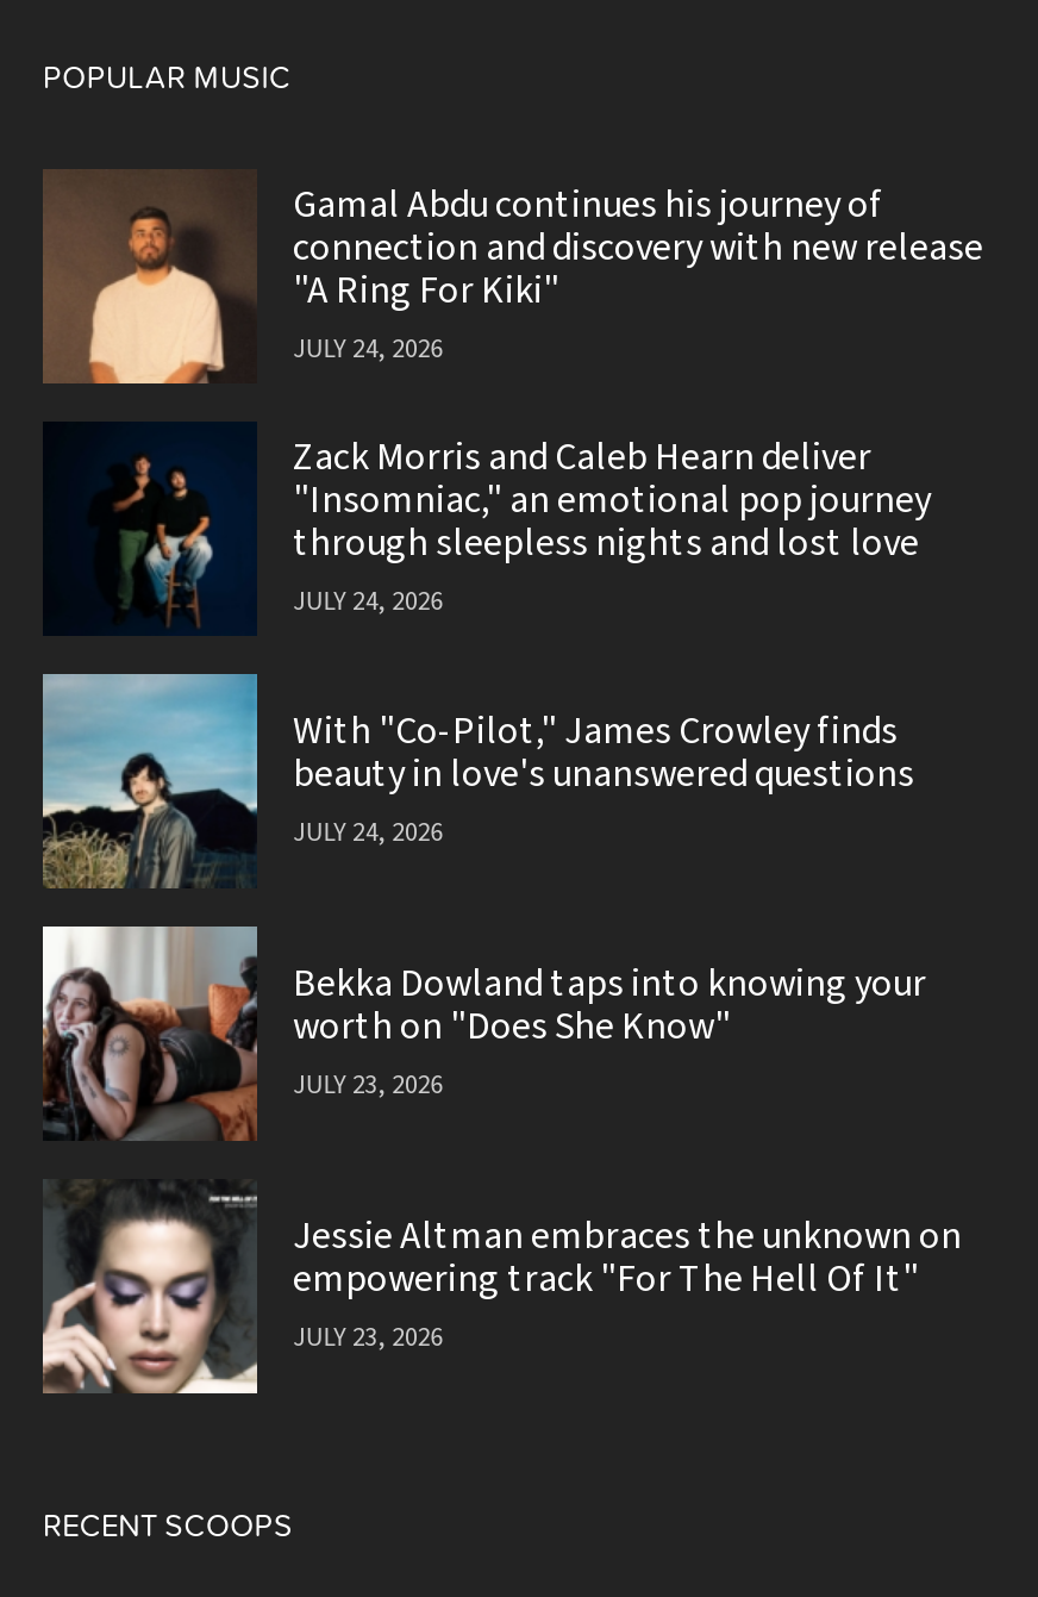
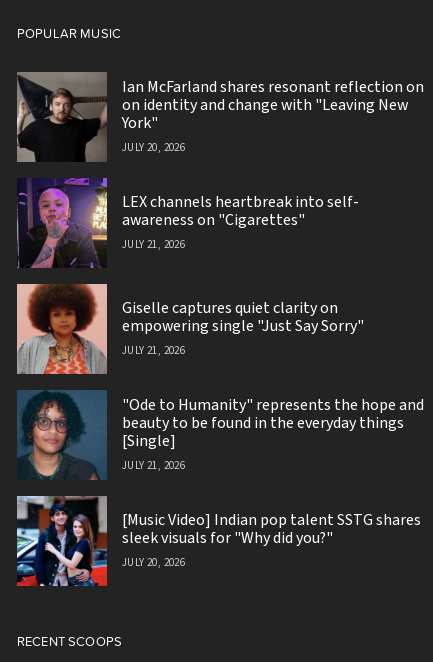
[43,171,983,386] [image] | Gamal Abdu continues his journey of | connection and discovery with new release | "A Ring For Kiki" | JULY 24, 2026 -> [16,72,424,162] [image] | Ian McFarland shares resonant reflection on | on identity and change with "Leaving New | York" | JULY 20, 2026
[43,422,931,636] [image] | Zack Morris and Caleb Hearn deliver | "Insomniac," an emotional pop journey | through sleepless nights and lost love | JULY 24, 2026 -> [16,177,359,269] [image] | LEX channels heartbreak into self- | awareness on "Cigarettes" | JULY 21, 2026
[40,672,914,888] [image] | With "Co-Pilot," James Crowley finds | beauty in love's unanswered questions | JULY 24, 2026 -> [16,283,364,375] [image] | Giselle captures quiet clarity on | empowering single "Just Say Sorry" | JULY 21, 2026
[40,924,926,1143] [image] | Bekka Dowland taps into knowing your | worth on "Does She Know" | JULY 23, 2026 -> [17,390,424,480] [image] | "Ode to Humanity" represents the hope and | beauty to be found in the everyday things | [Single] | JULY 21, 2026
[40,1179,962,1396] [image] | Jessie Altman embraces the unknown on | empowering track "For The Hell Of It" | JULY 23, 2026 -> [16,495,421,587] [image] | [Music Video] Indian pop talent SSTG shares | sleek visuals for "Why did you?" | JULY 20, 2026

